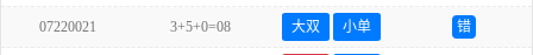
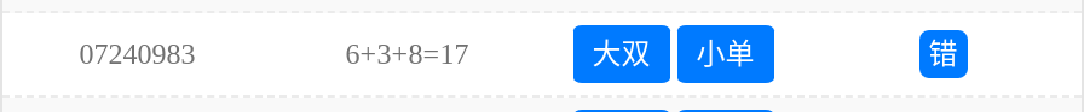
[39,19,231,35] 07220021 | 3+5+0=08 -> [79,37,469,71] 07240983 | 6+3+8=17

